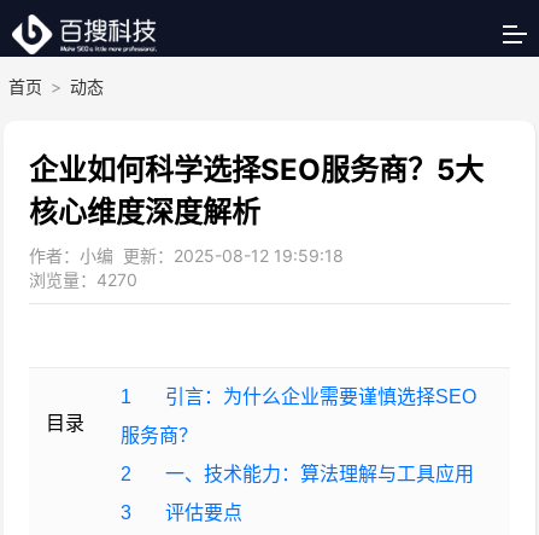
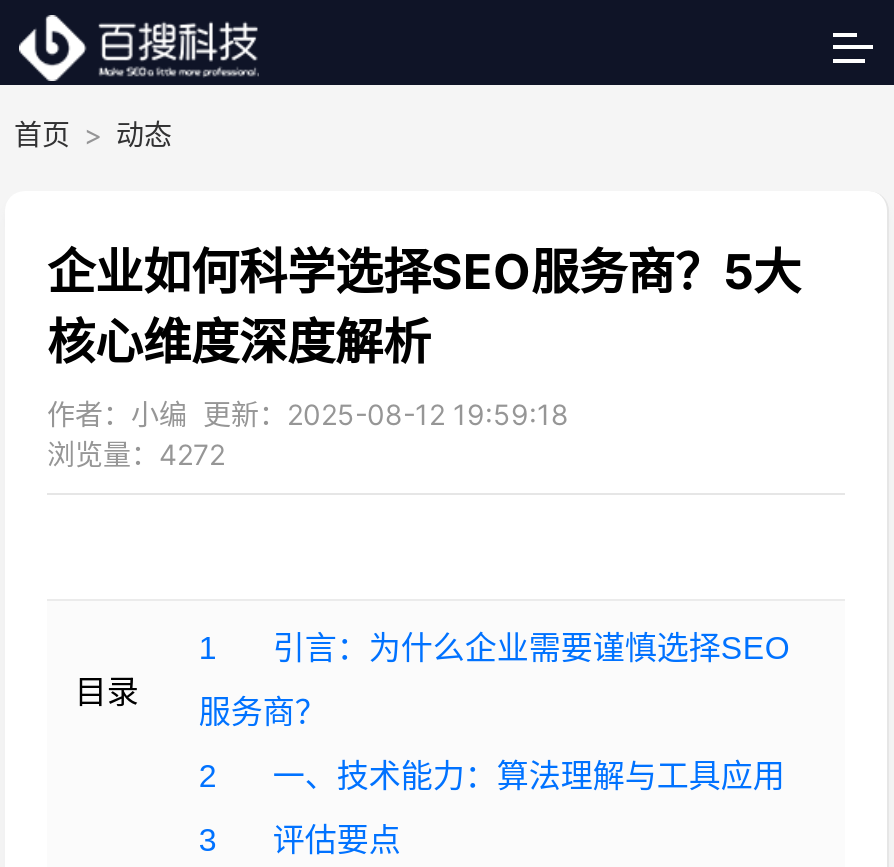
[29,269,137,290] 浏览量：4270 -> [47,437,225,471] 浏览量：4272

